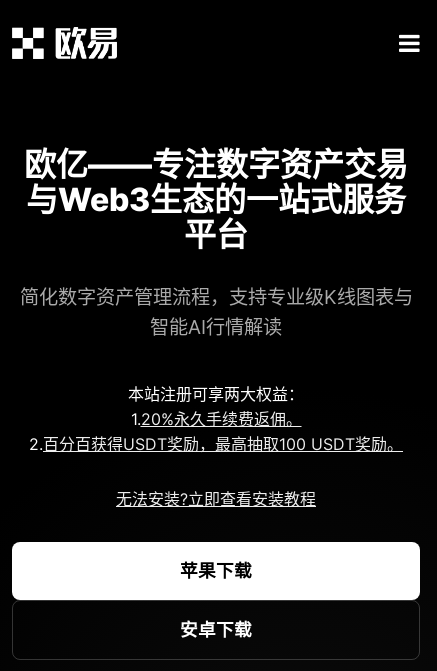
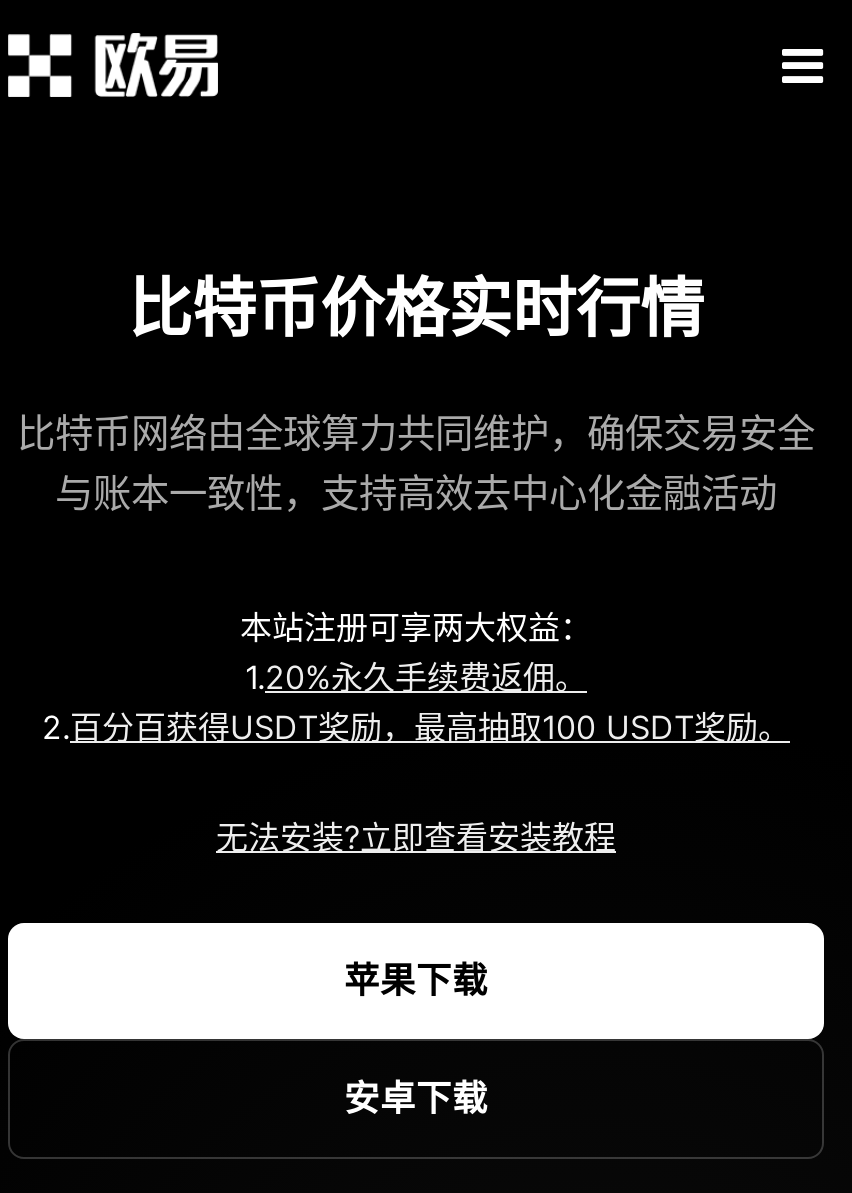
[24,145,408,254] 欧亿——专注数字资产交易 | 与Web3生态的一站式服务 | 平台 -> [128,269,704,347] 比特币价格实时行情
[19,285,412,339] 简化数字资产管理流程，支持专业级K线图表与 | 智能AI行情解读 -> [17,409,815,517] 比特币网络由全球算力共同维护，确保交易安全 | 与账本一致性，支持高效去中心化金融活动

